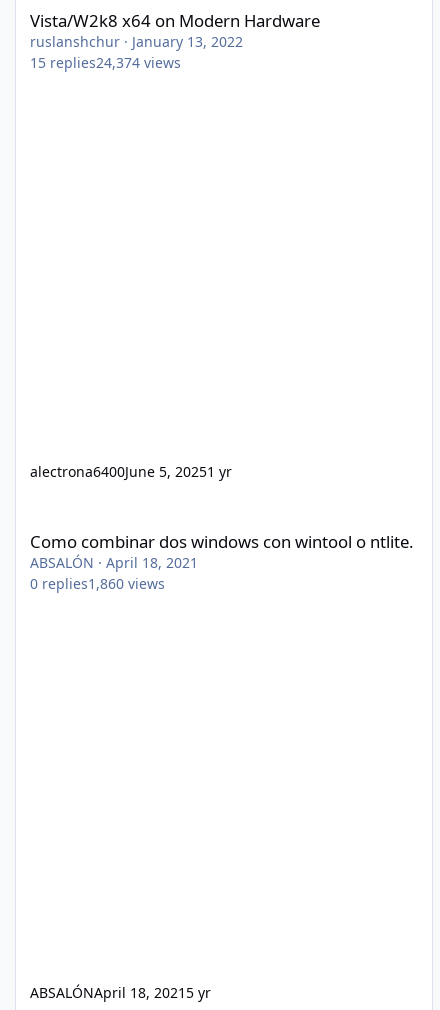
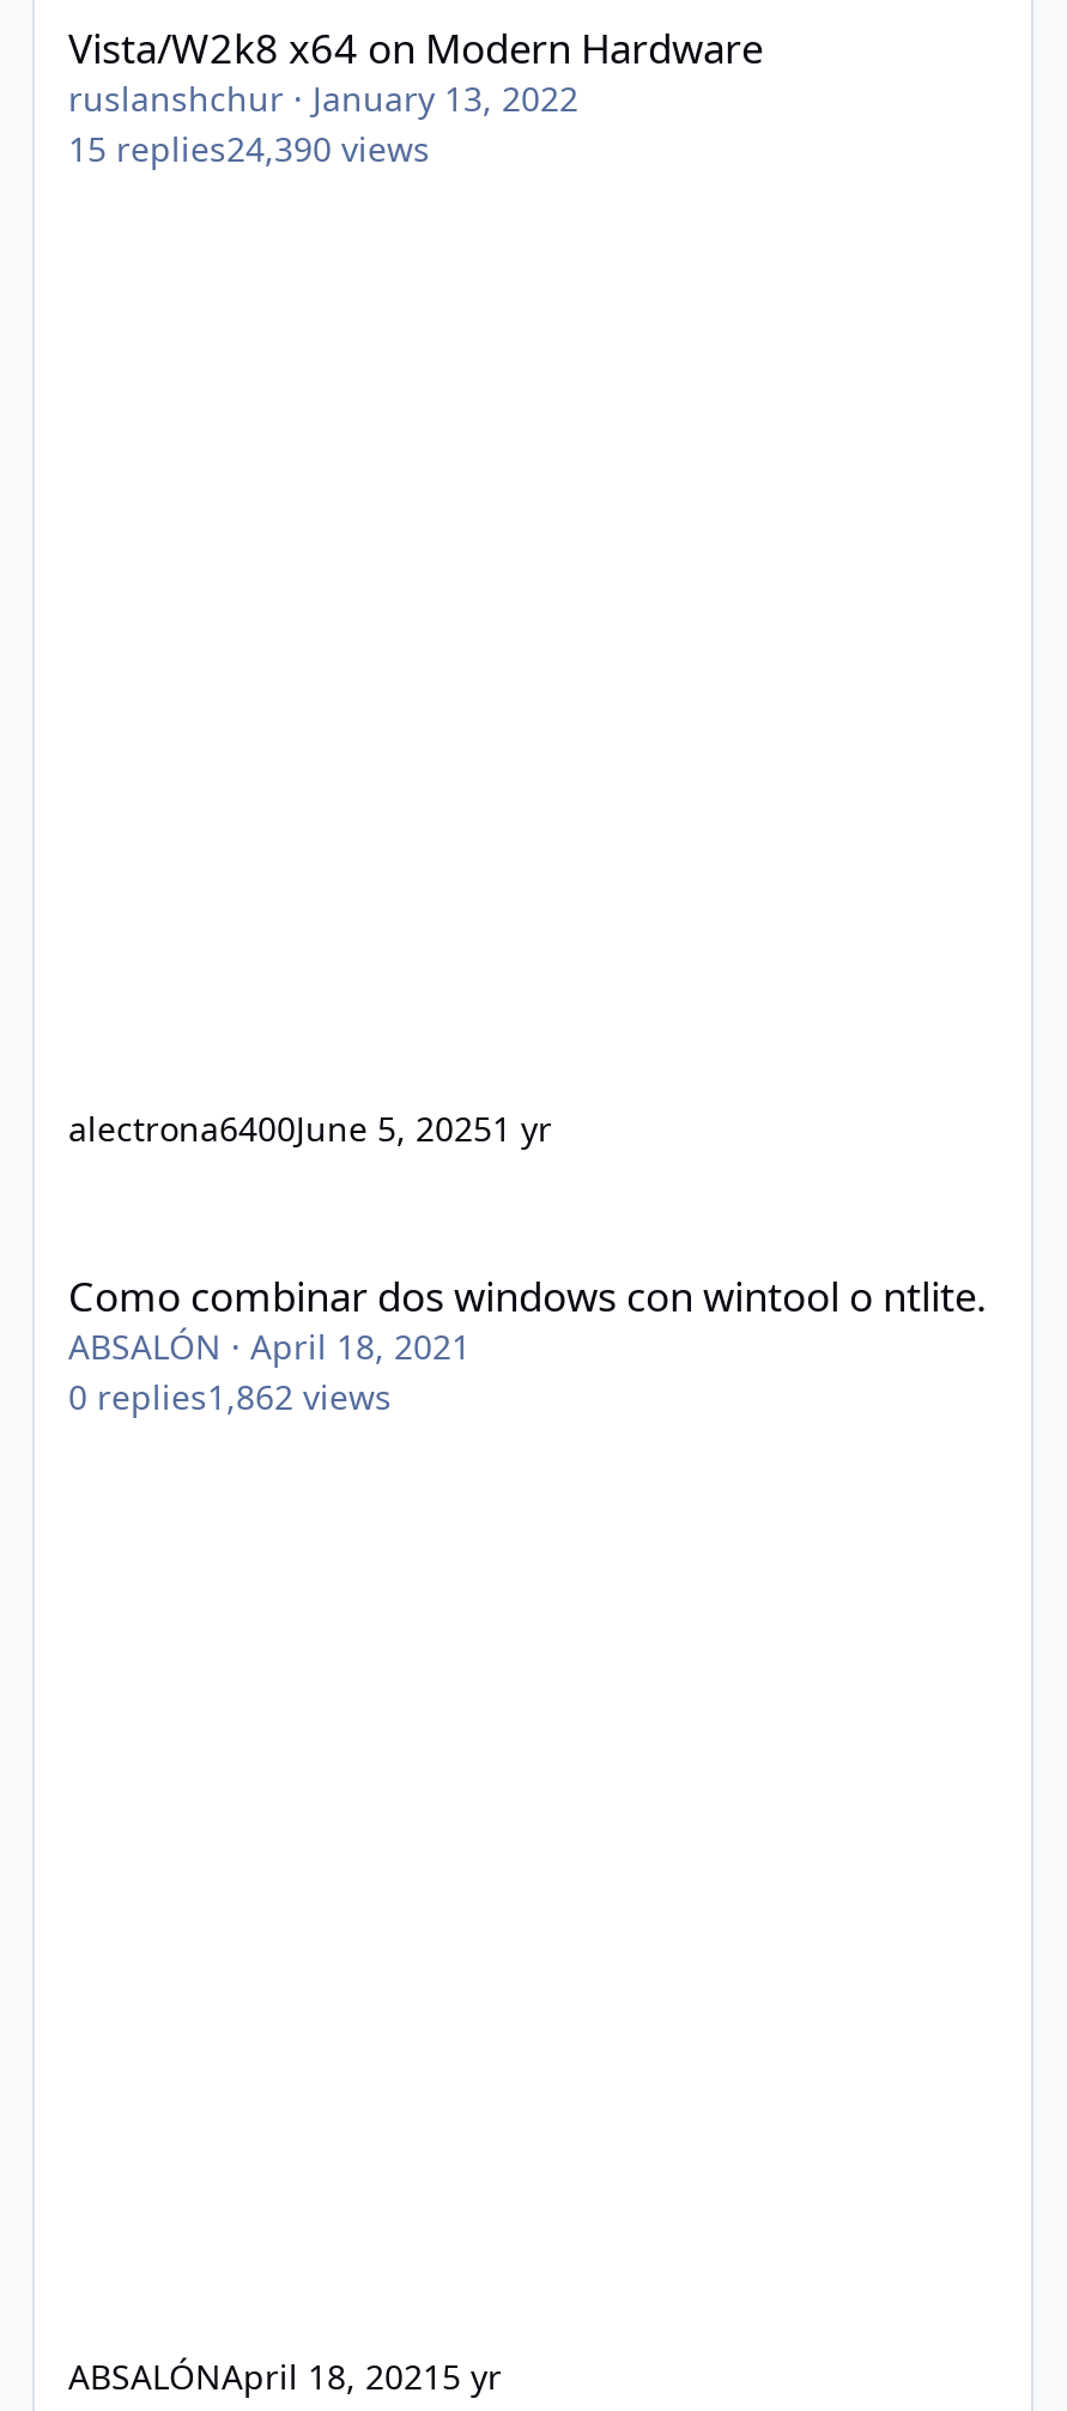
[30,53,181,72] 15 replies24,374 views -> [68,125,430,170] 15 replies24,390 views
[30,574,165,593] 0 replies1,860 views -> [68,1373,392,1418] 0 replies1,862 views

